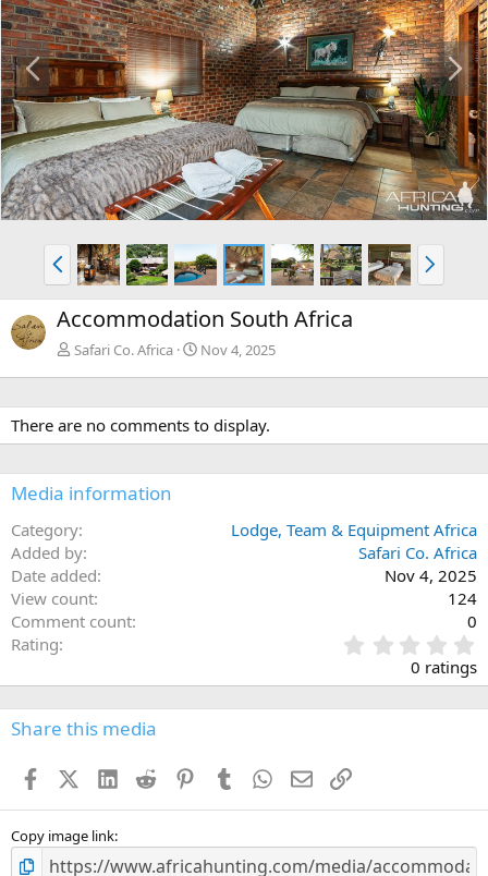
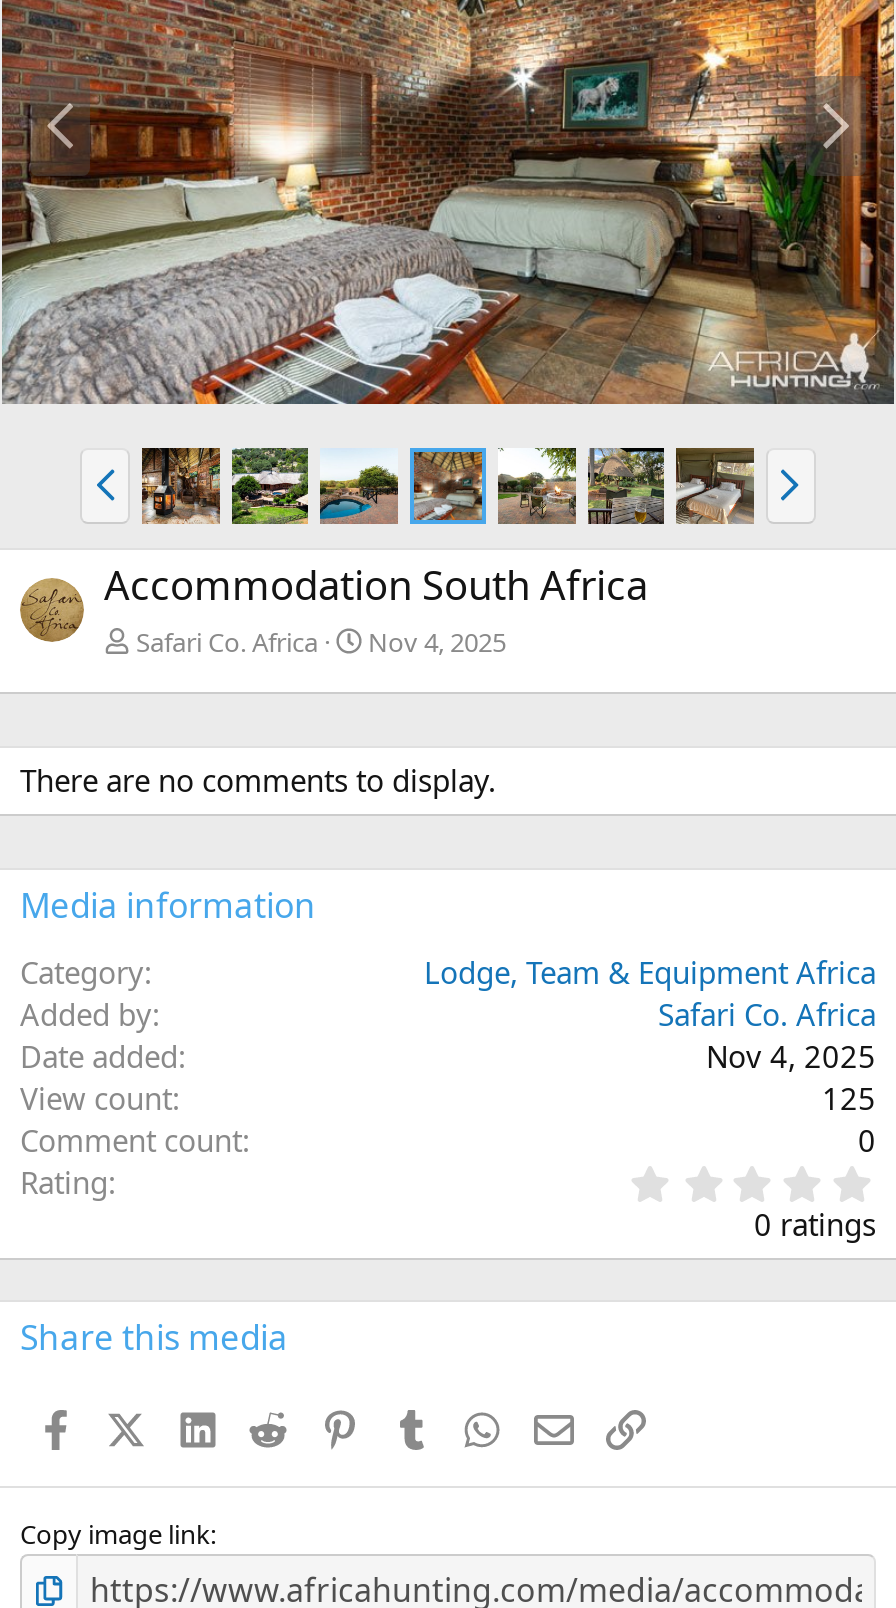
[448,587,477,609] 124 -> [822,1077,876,1117] 125

